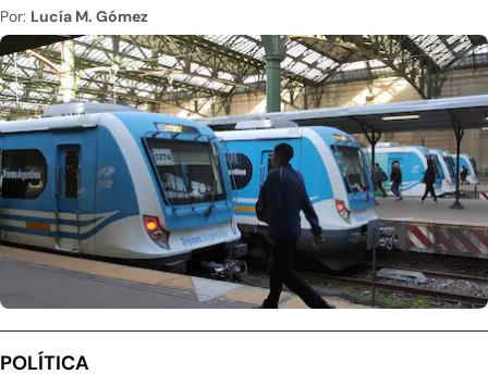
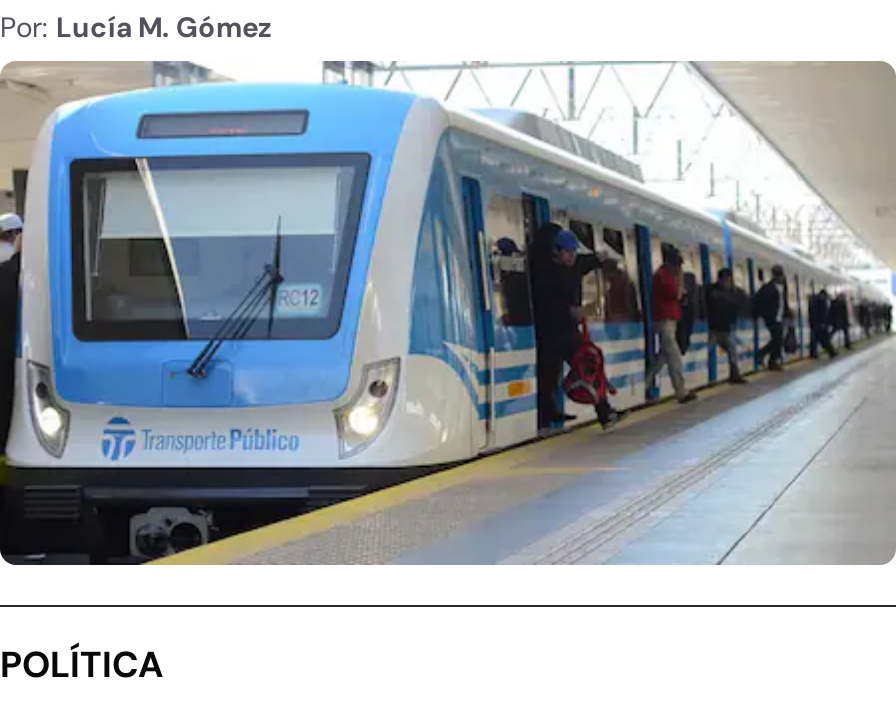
[3,34,485,310] [image] -> [6,60,890,566] [image]

